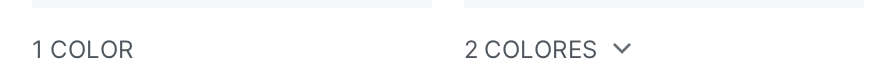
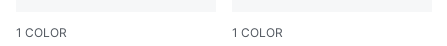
[464,33,598,63] 2 COLORES -> [232,24,283,39] 1 COLOR

